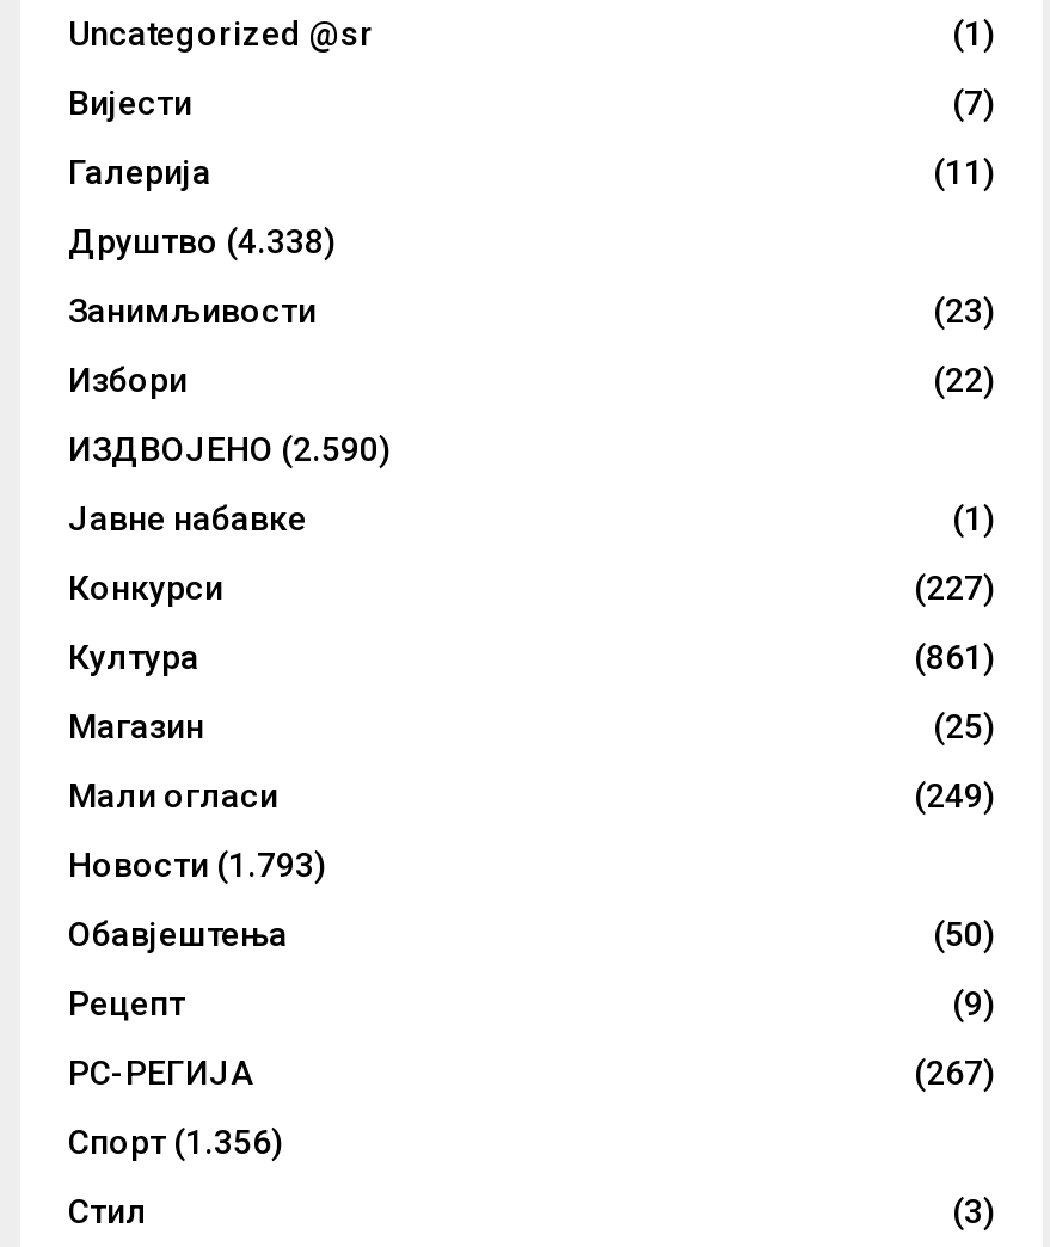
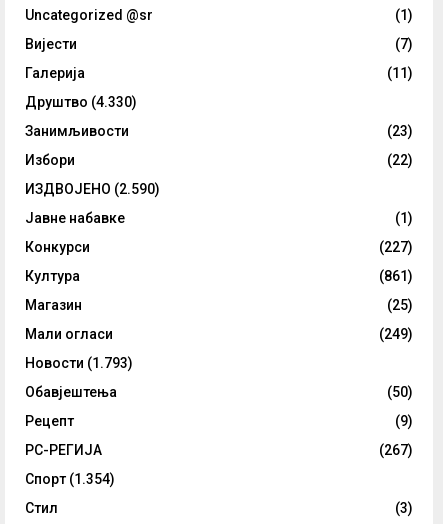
[68,222,336,260] Друштво (4.338) -> [25,94,137,110] Друштво (4.330)
[68,1122,283,1161] Спорт (1.356) -> [25,471,115,487] Спорт (1.354)

